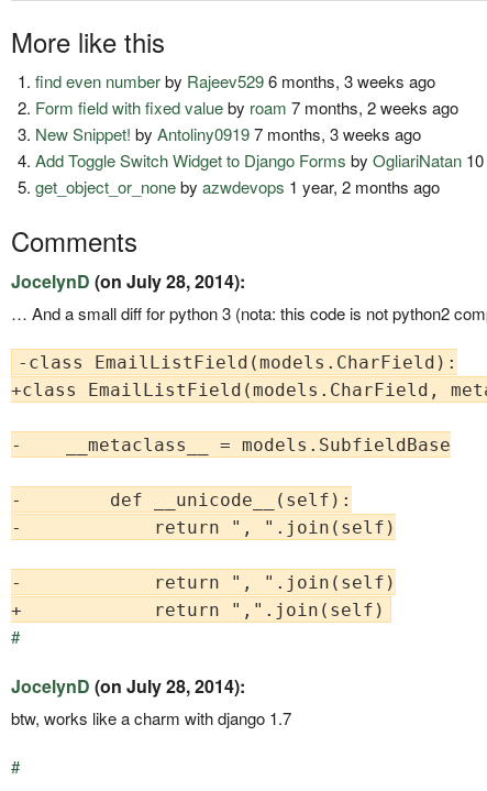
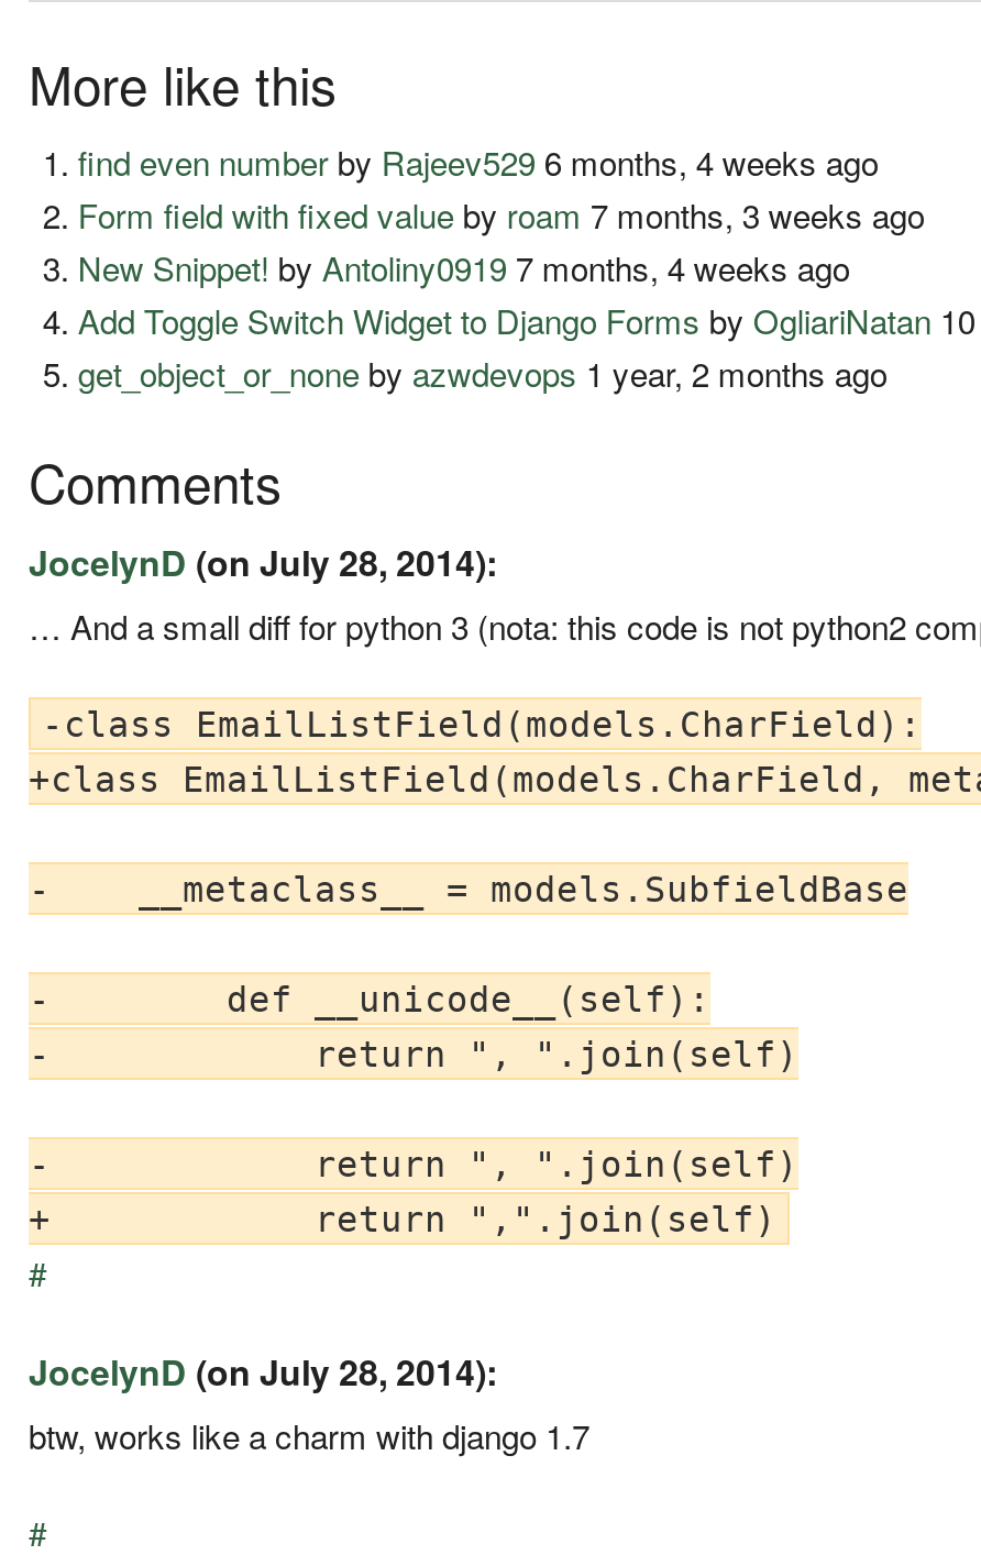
[36,70,436,93] find even number by Rajeev529 6 months, 3 weeks ago -> [78,139,879,185] find even number by Rajeev529 6 months, 4 weeks ago
[36,96,459,119] Form field with fixed value by roam 7 months, 2 weeks ago -> [78,192,925,238] Form field with fixed value by roam 7 months, 3 weeks ago
[36,122,421,145] New Snippet! by Antoliny0919 7 months, 3 weeks ago -> [78,245,850,291] New Snippet! by Antoliny0919 7 months, 4 weeks ago

